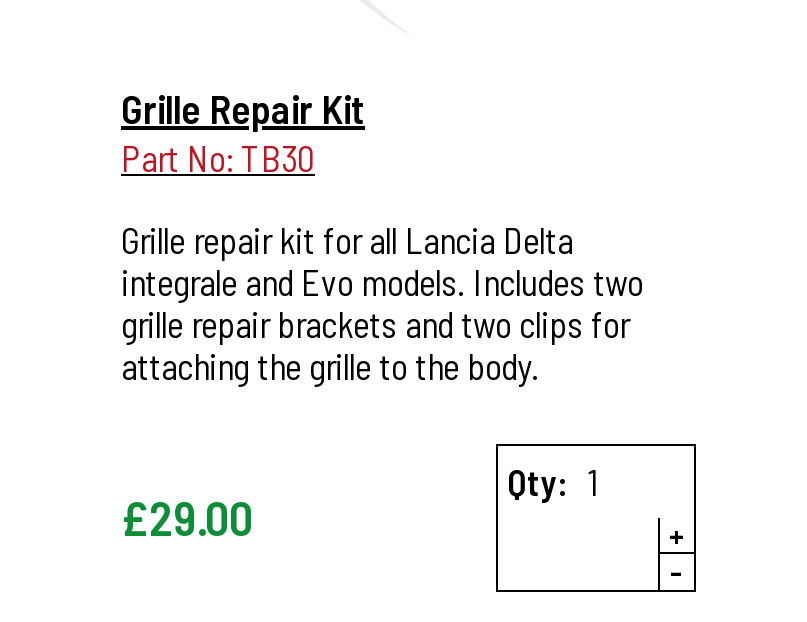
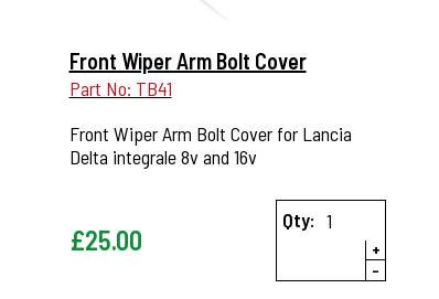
[121,85,365,181] Grille Repair Kit | Part No: TB30 -> [69,47,306,100] Front Wiper Arm Bolt Cover | Part No: TB41
[121,219,643,389] Grille repair kit for all Lancia Delta | integrale and Evo models. Includes two | grille repair brackets and two clips for | attaching the grille to the body. -> [69,121,351,168] Front Wiper Arm Bolt Cover for Lancia | Delta integrale 8v and 16v
[121,489,253,547] £29.00 -> [69,224,142,256] £25.00

